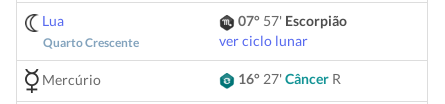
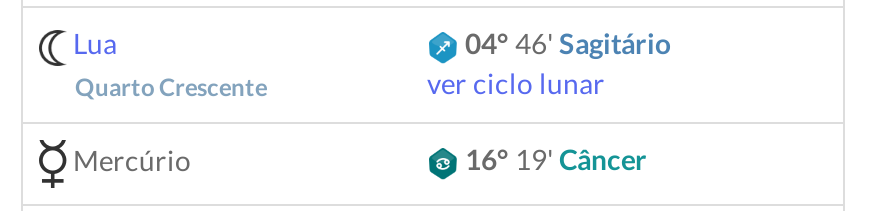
[238,12,347,29] 07° 57' Escorpião -> [465,27,671,61] 04° 46' Sagitário
[238,70,341,87] 16° 27' Câncer R -> [465,143,647,177] 16° 19' Câncer

